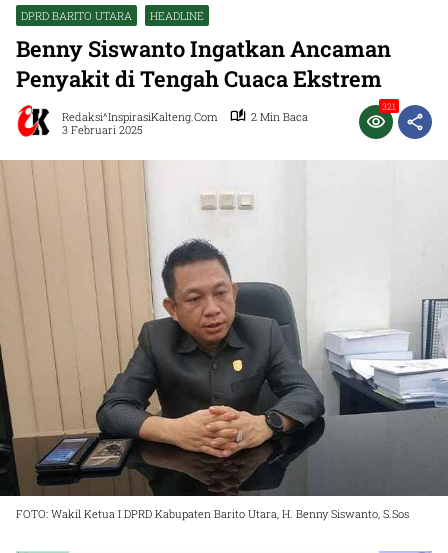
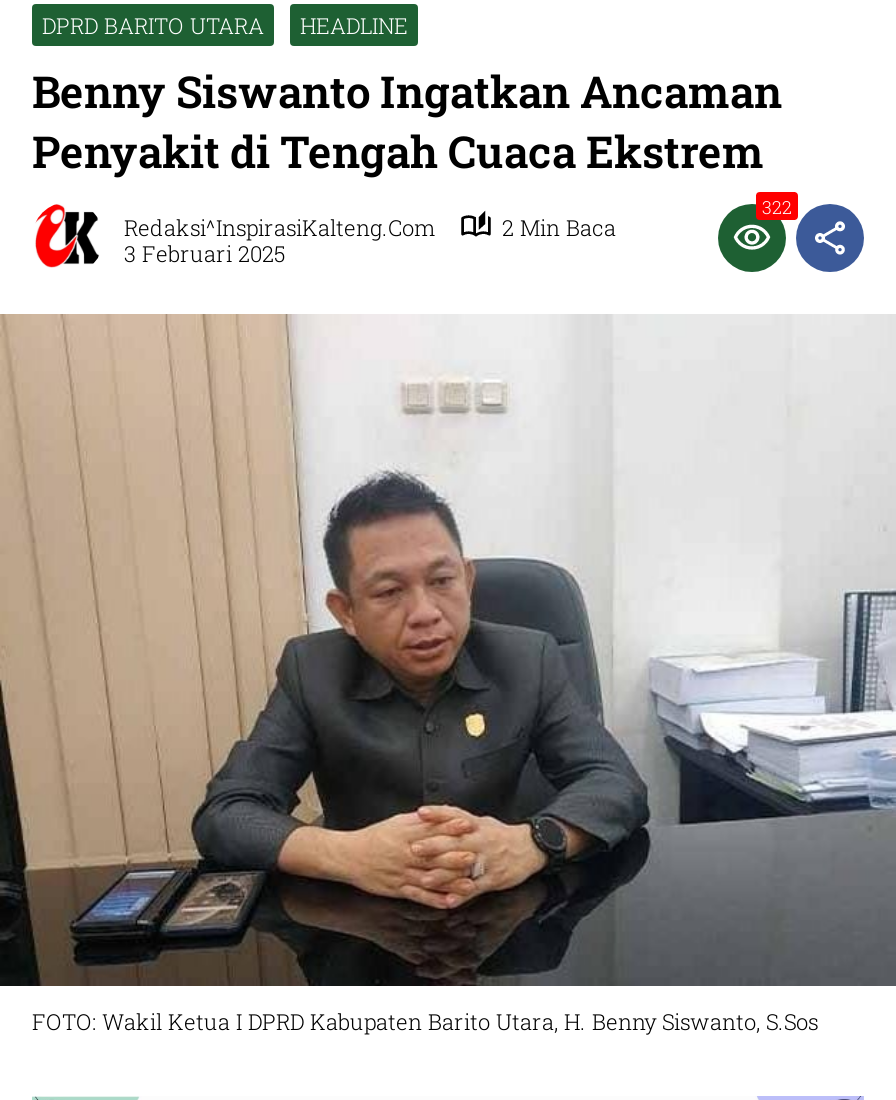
[382,101,396,112] 321 -> [762,196,792,218] 322

